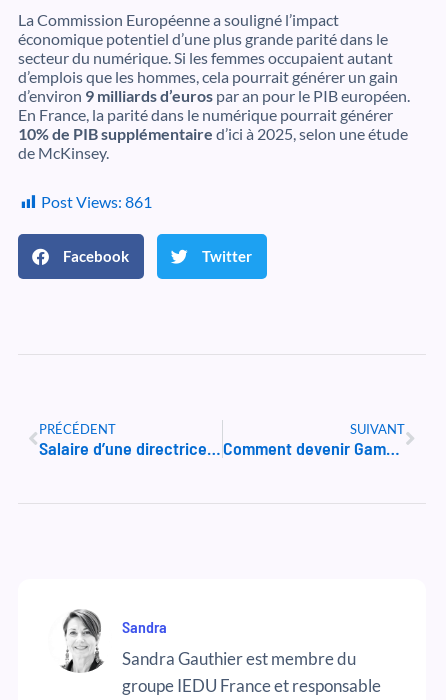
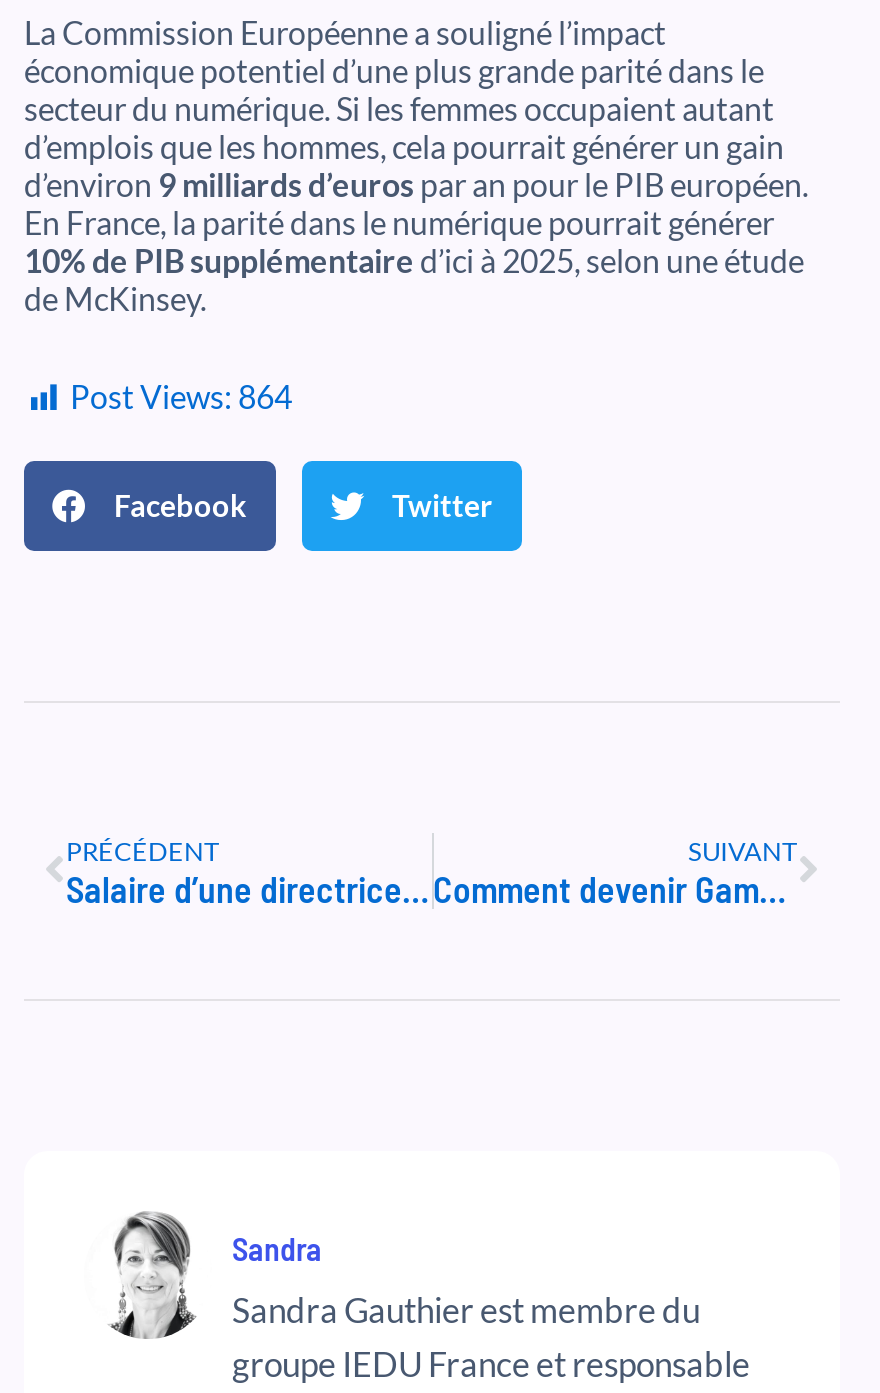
[41,192,152,211] Post Views: 861 -> [70,377,292,415] Post Views: 864

